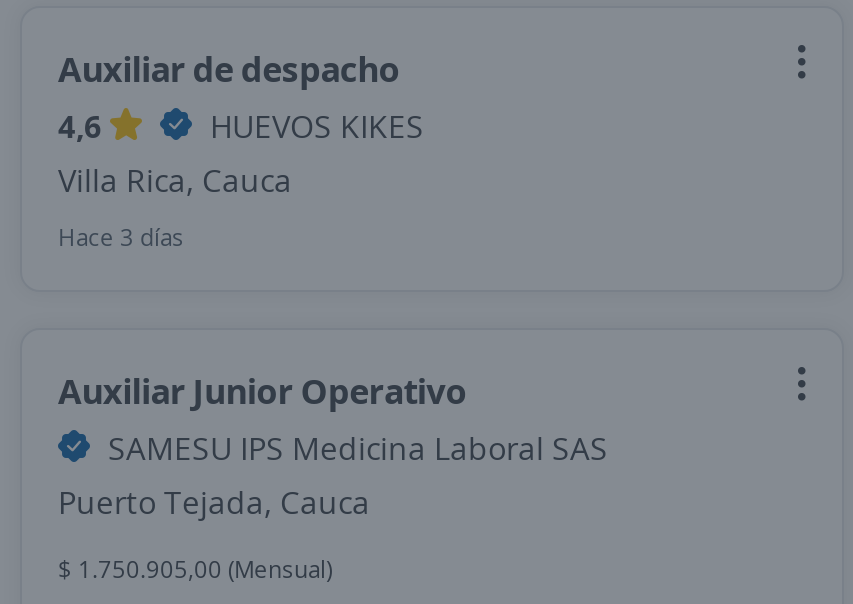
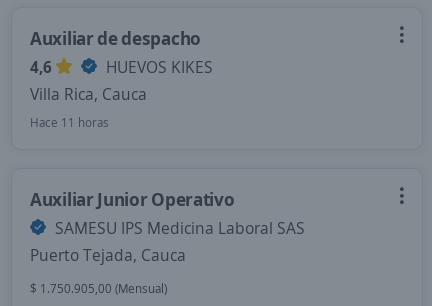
[58,220,184,254] Hace 3 días -> [30,114,109,131] Hace 11 horas

